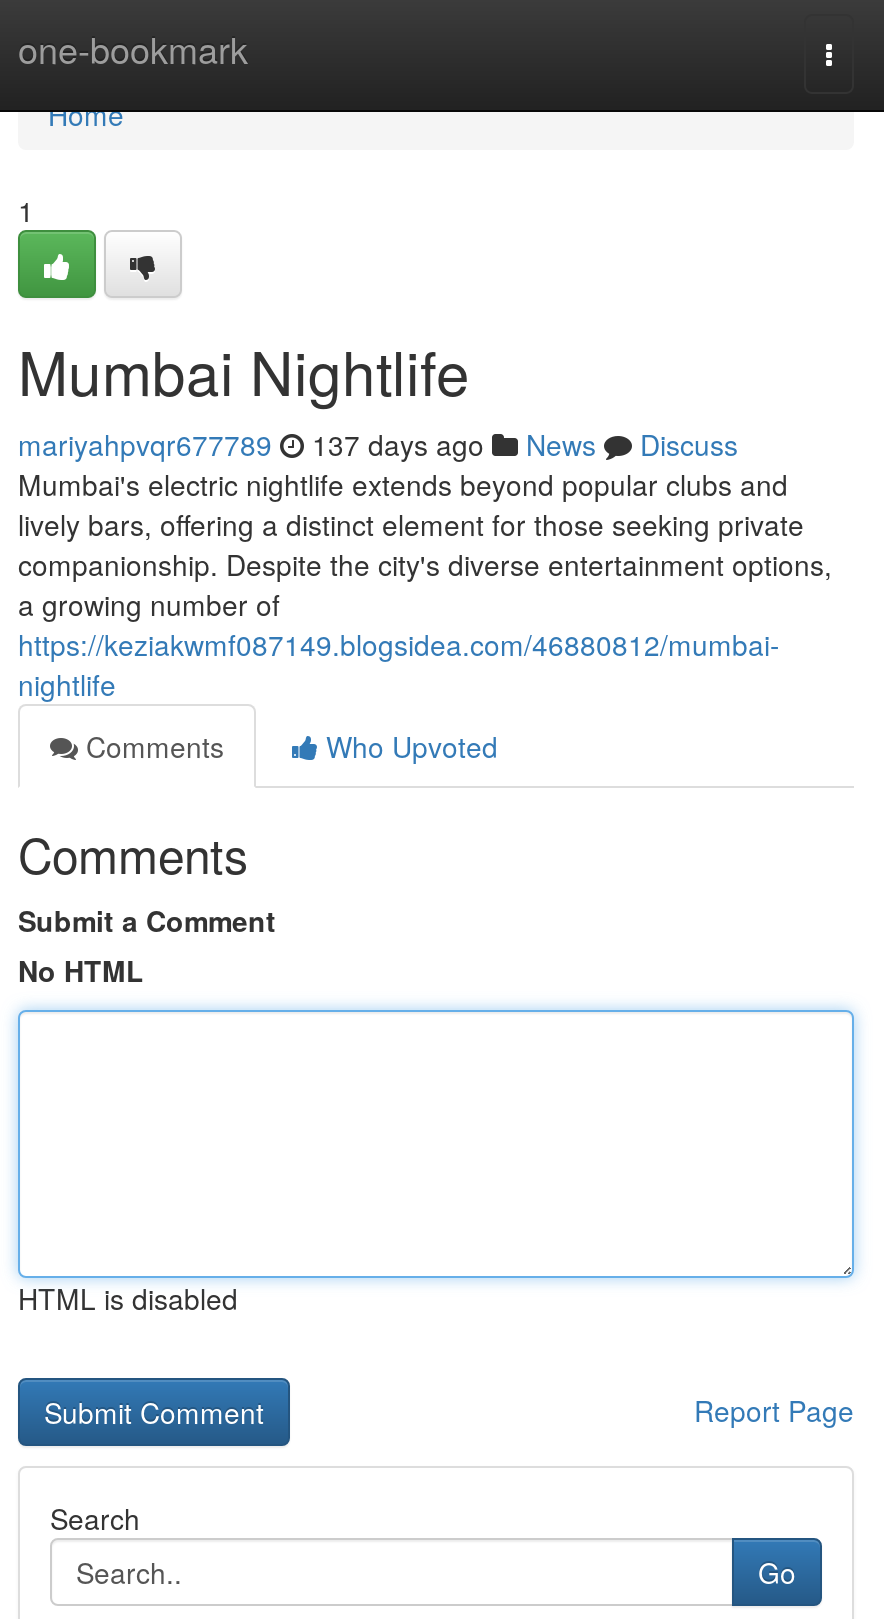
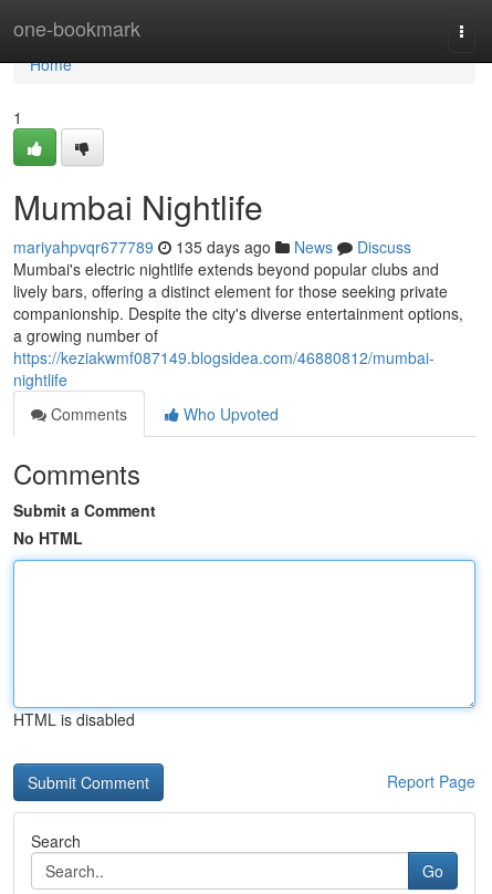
[18,424,738,464] mariyahpvqr677789 137 days ago News Discuss -> [13,236,411,258] mariyahpvqr677789 135 days ago News Discuss

